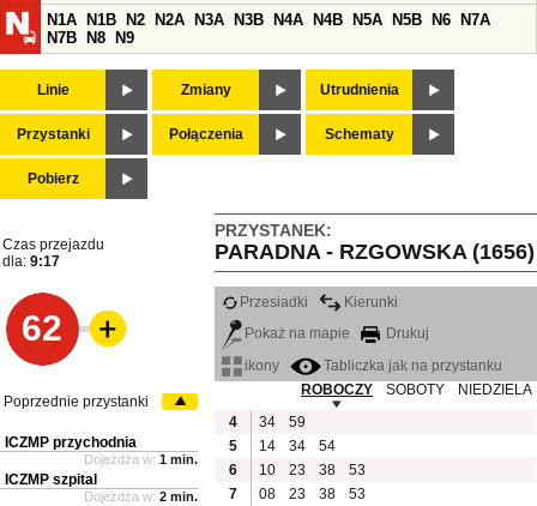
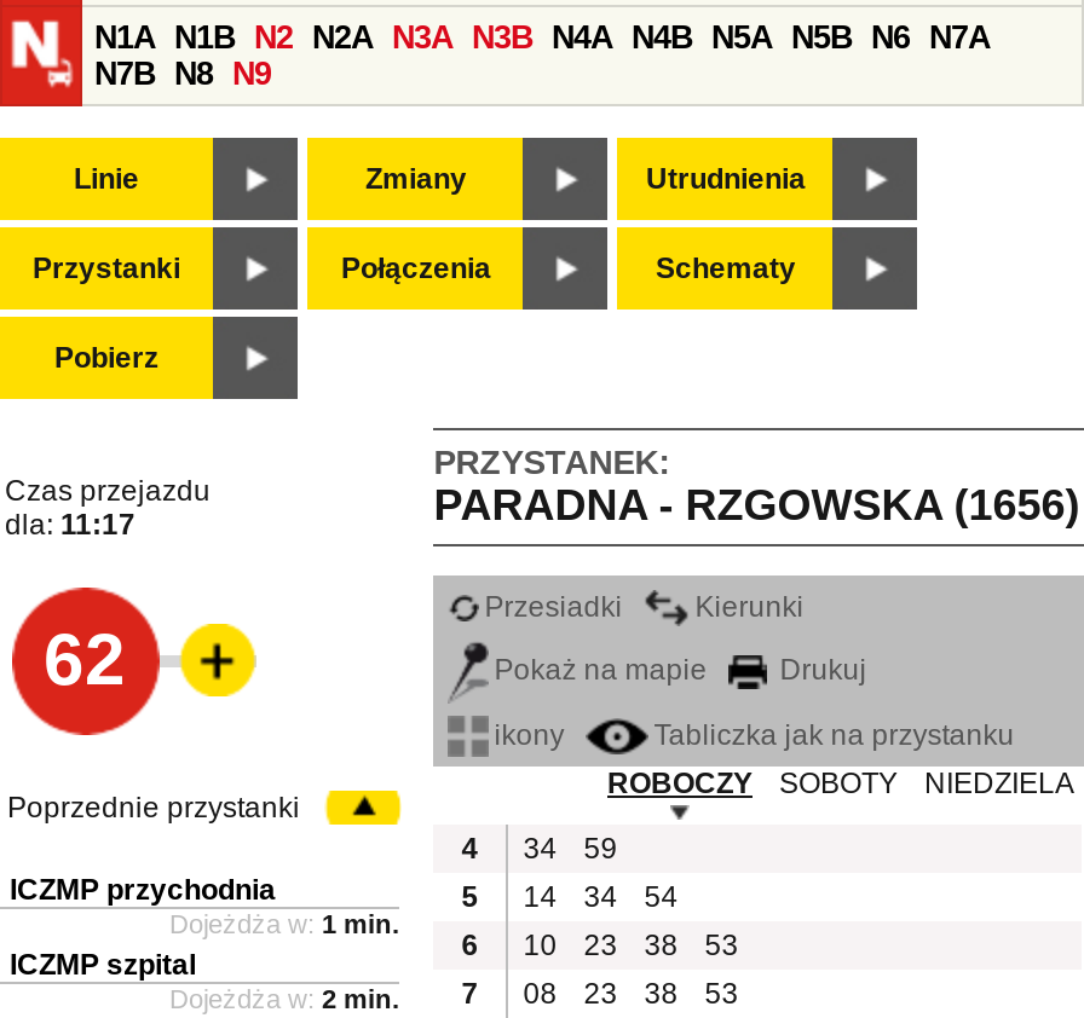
[2,253,60,270] dla: 9:17 -> [5,508,135,542] dla: 11:17

